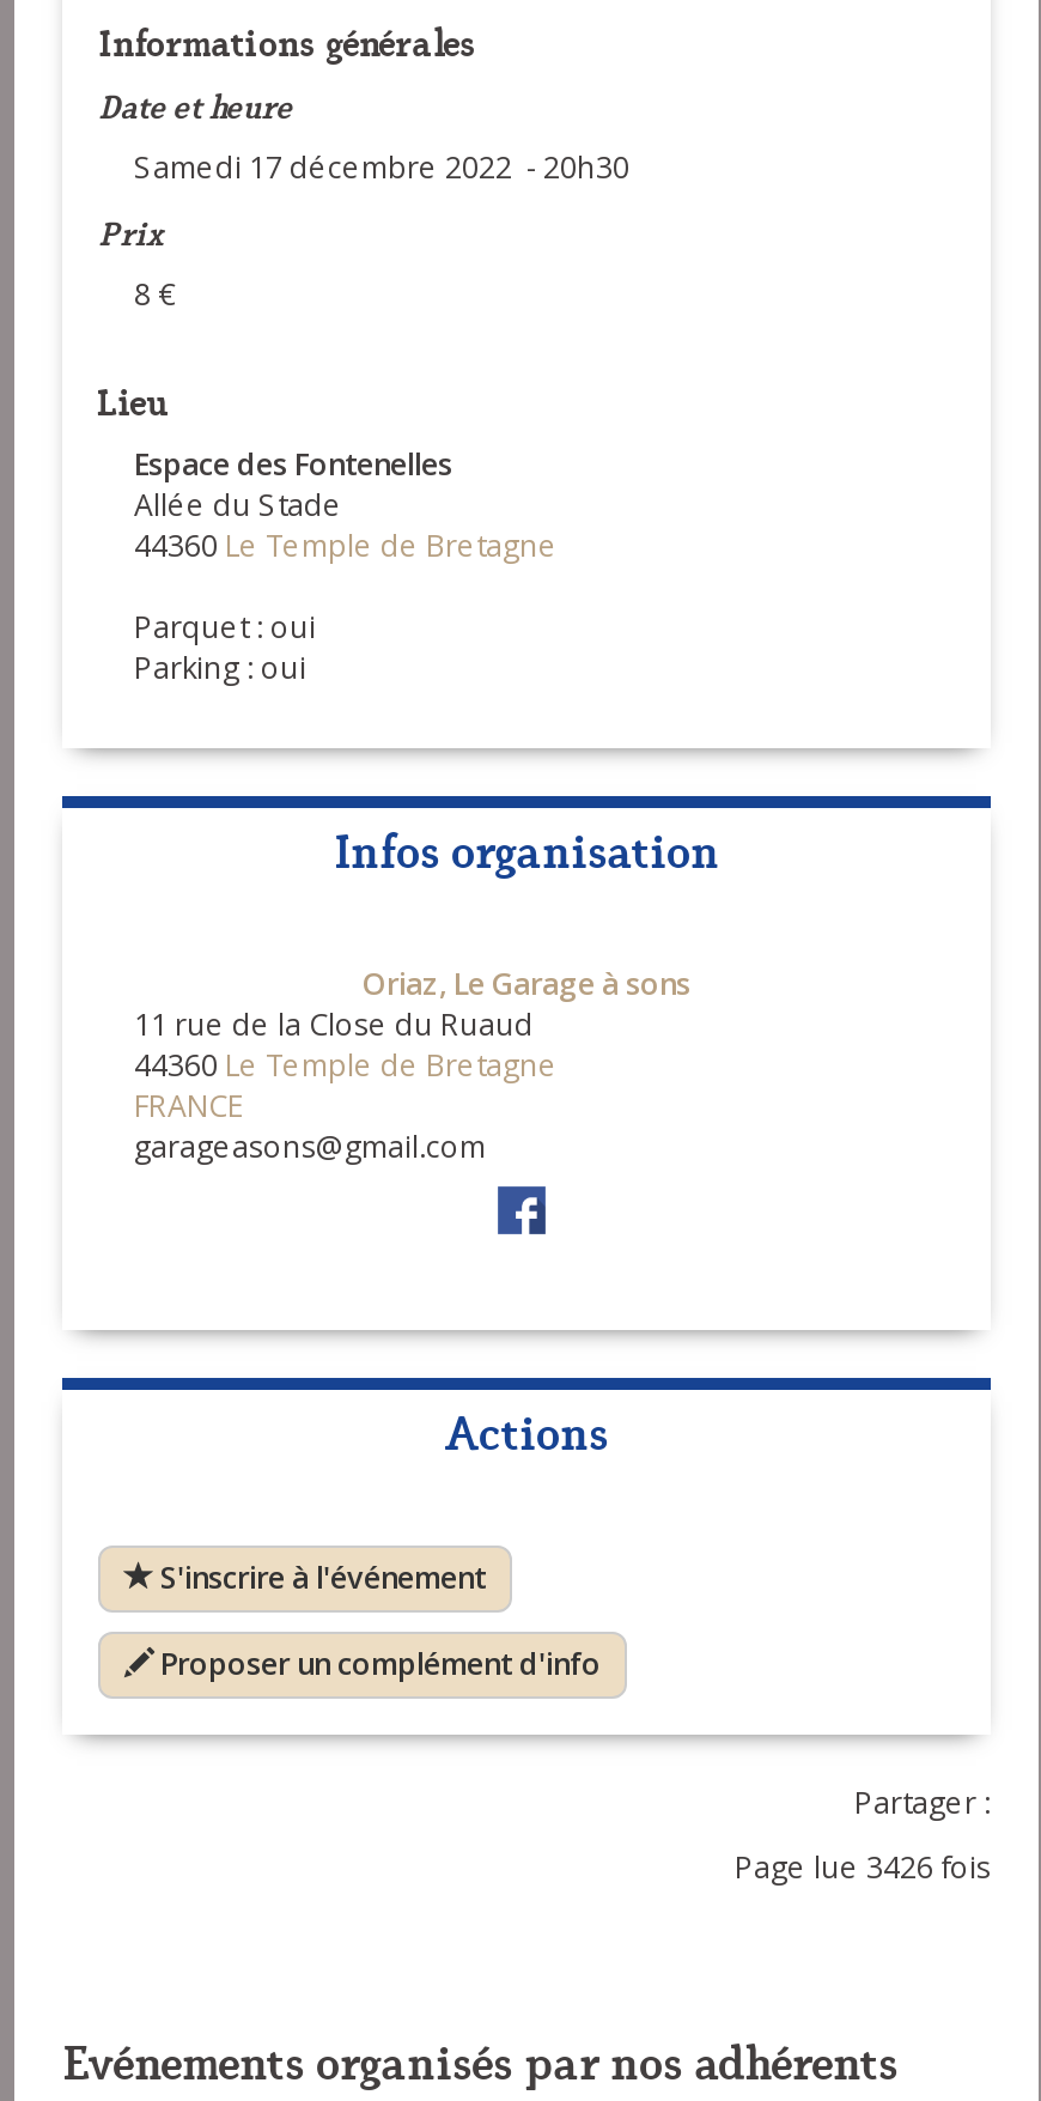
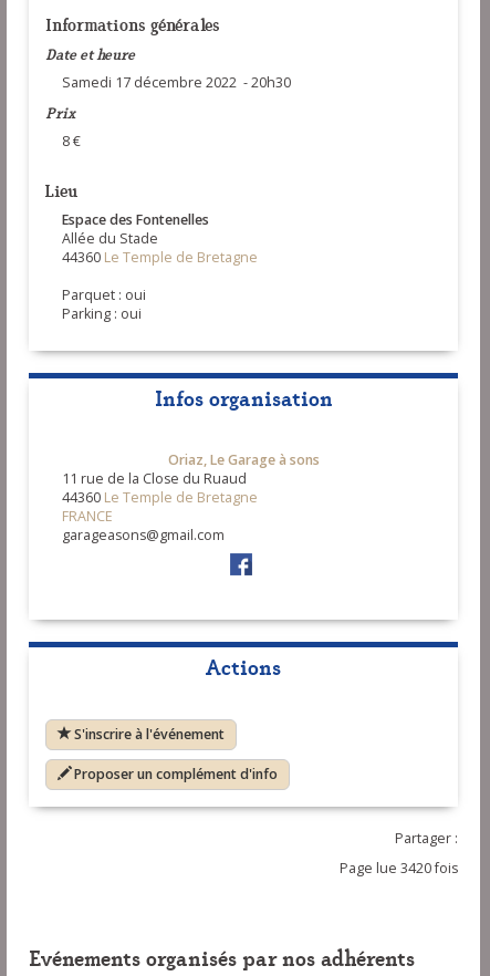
[735,1846,991,1887] Page lue 3426 fois -> [340,858,458,877] Page lue 3420 fois

